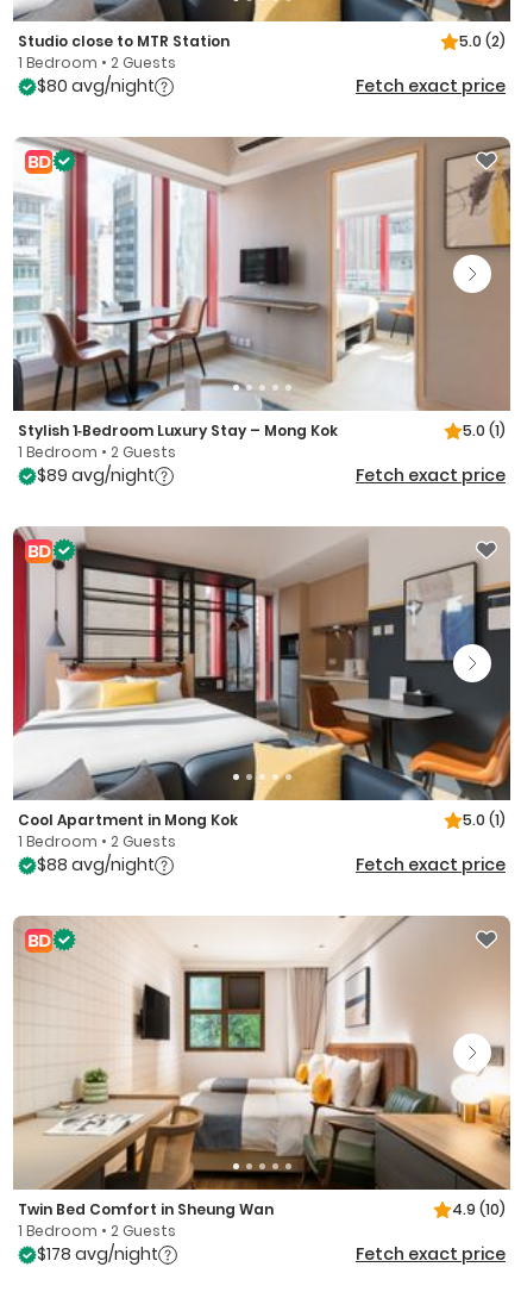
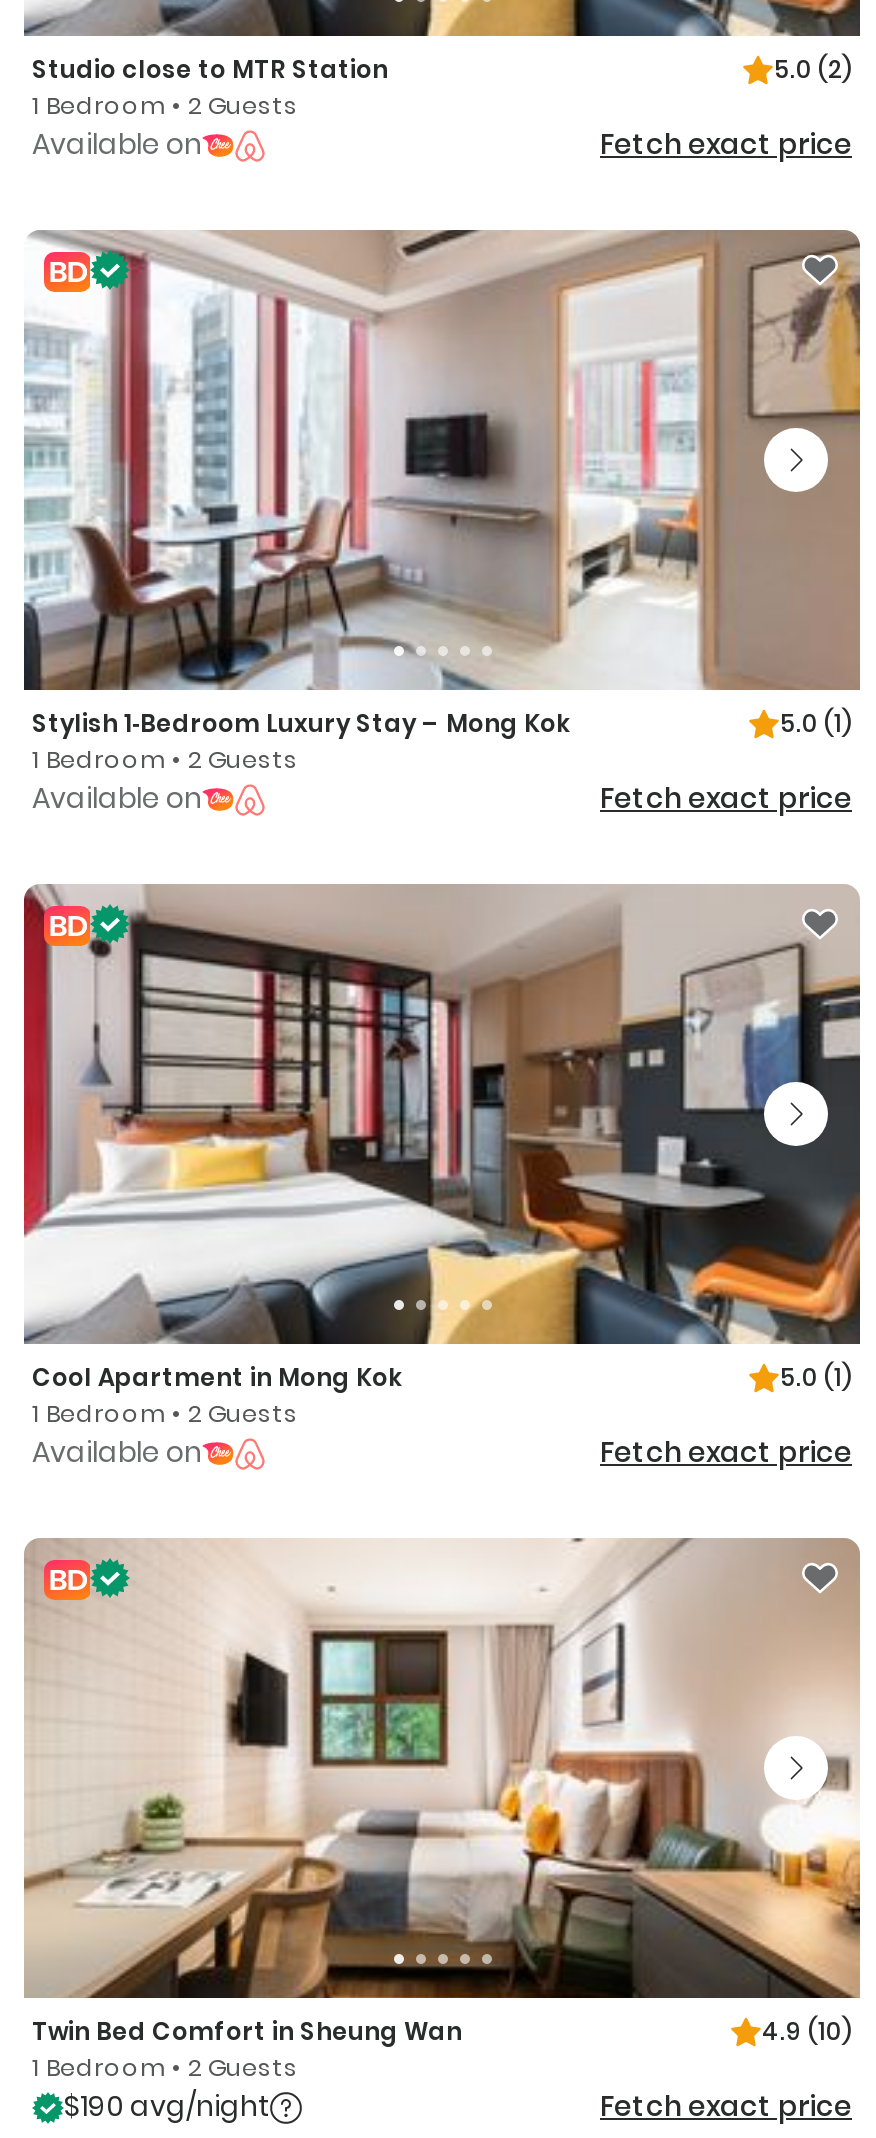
[37,74,155,98] $80 avg/night -> [32,124,202,164] Available on
[37,463,155,487] $89 avg/night -> [32,778,202,818] Available on
[37,853,155,876] $88 avg/night -> [32,1432,202,1472] Available on
[37,1242,158,1266] $178 avg/night -> [64,2086,270,2126] $190 avg/night

